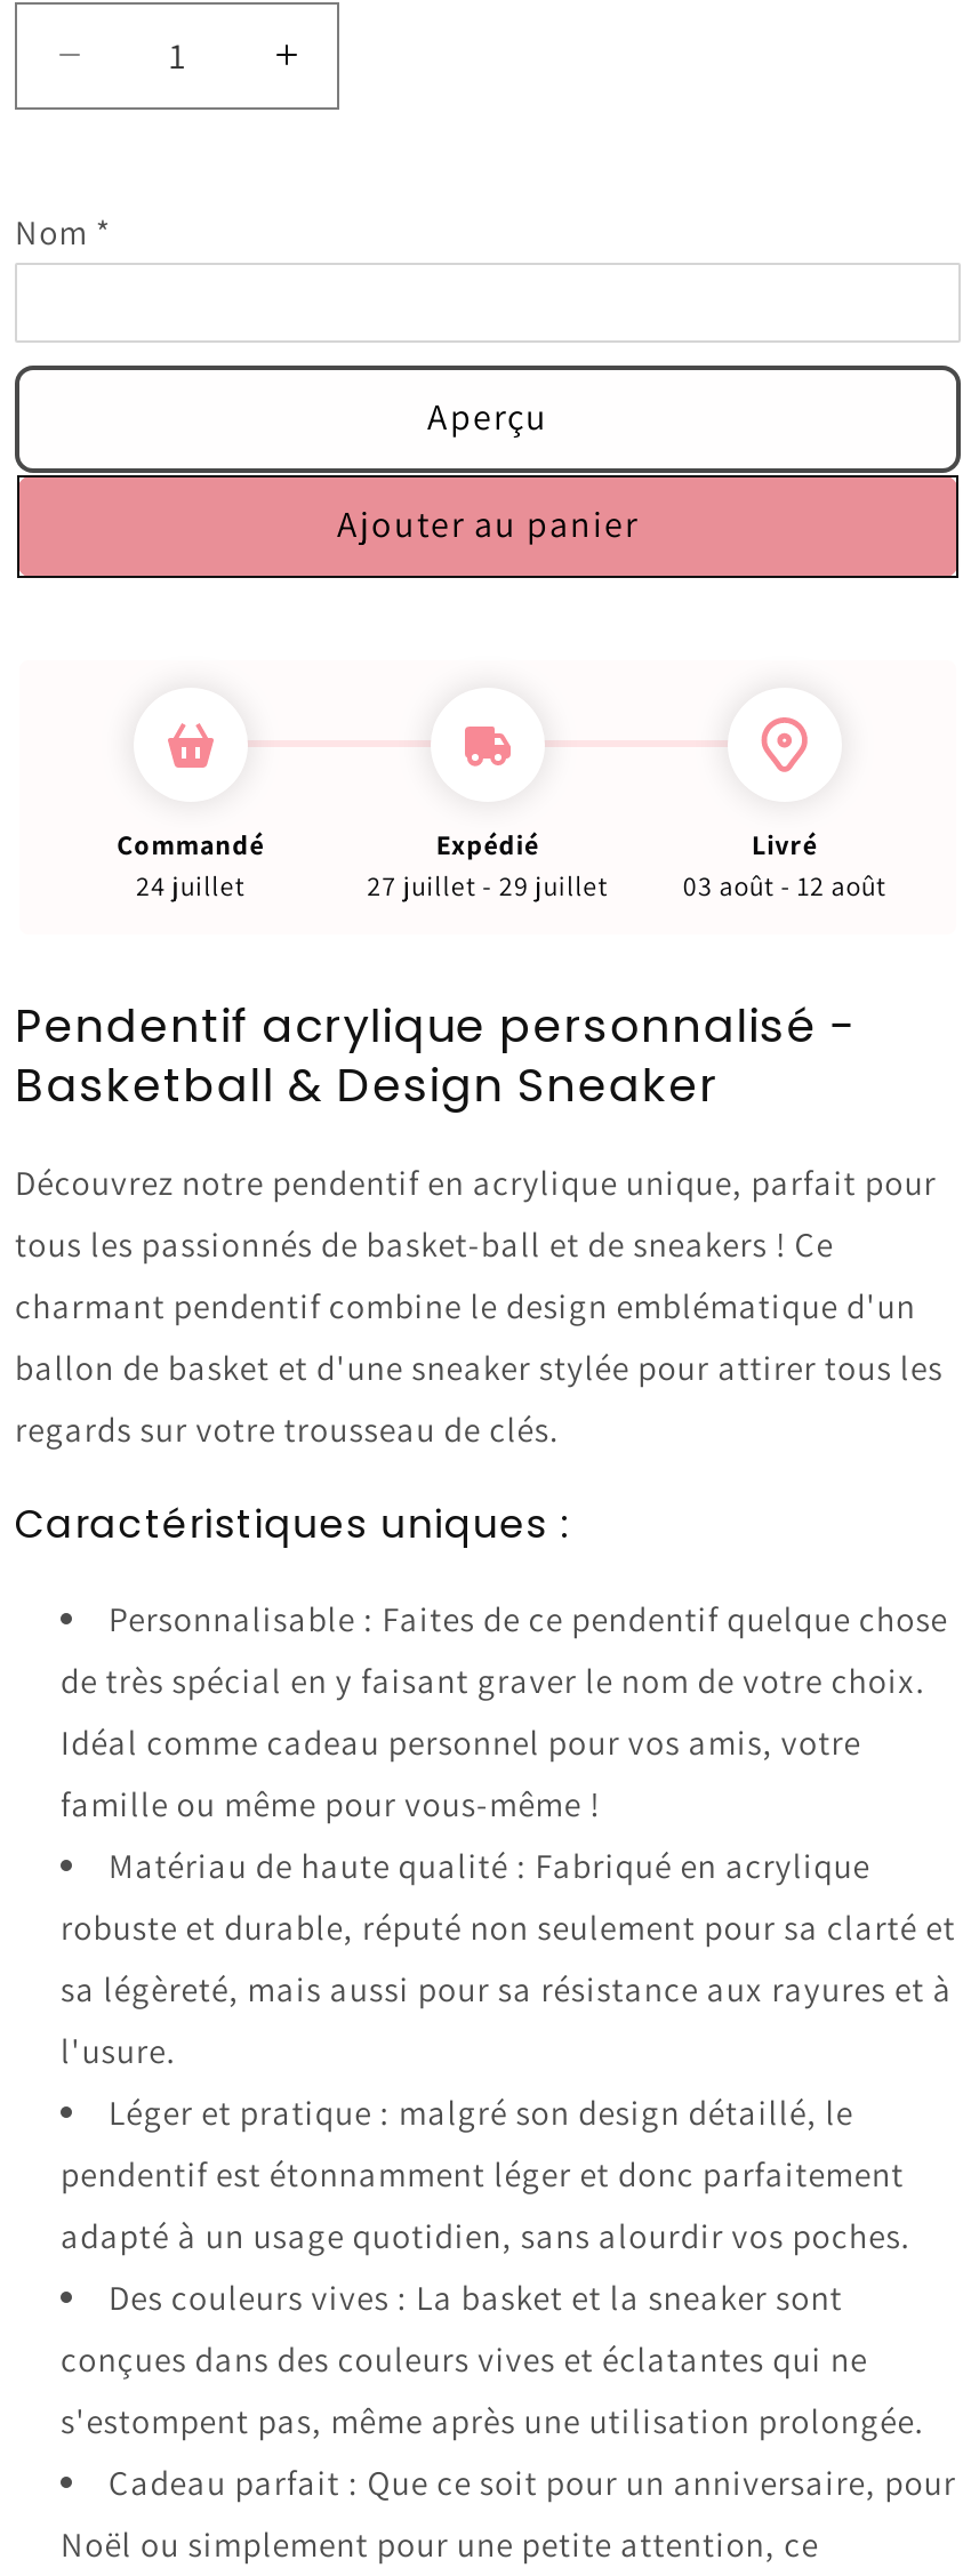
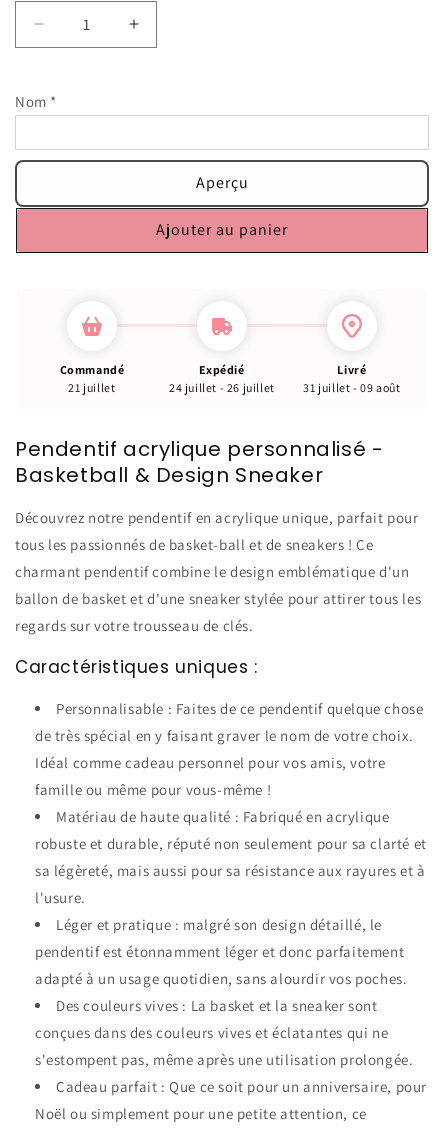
[136,867,246,902] 24 juillet -> [68,380,115,395] 21 juillet
[367,867,609,902] 27 juillet - 29 juillet -> [169,380,275,395] 24 juillet - 26 juillet
[683,867,887,902] 03 août - 12 août -> [303,380,400,395] 31 juillet - 09 août

